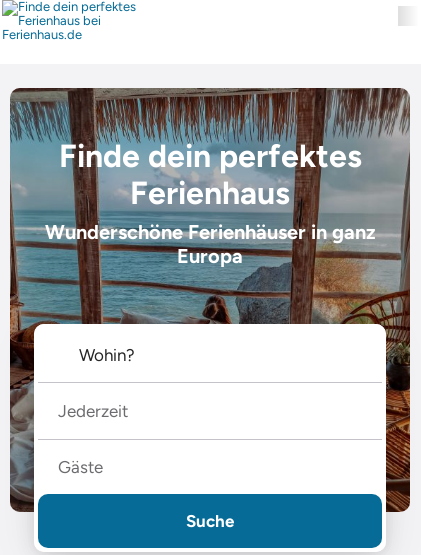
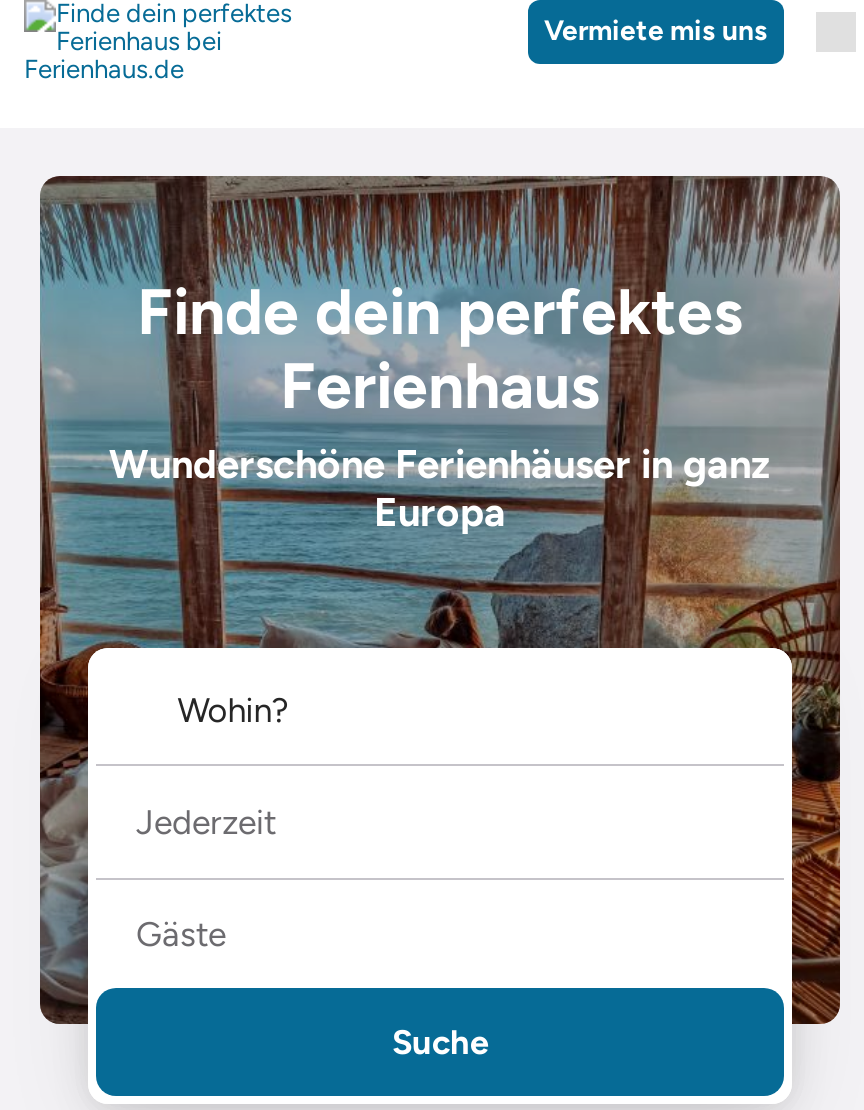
none -> [544,14,768,48] Vermiete mis uns

